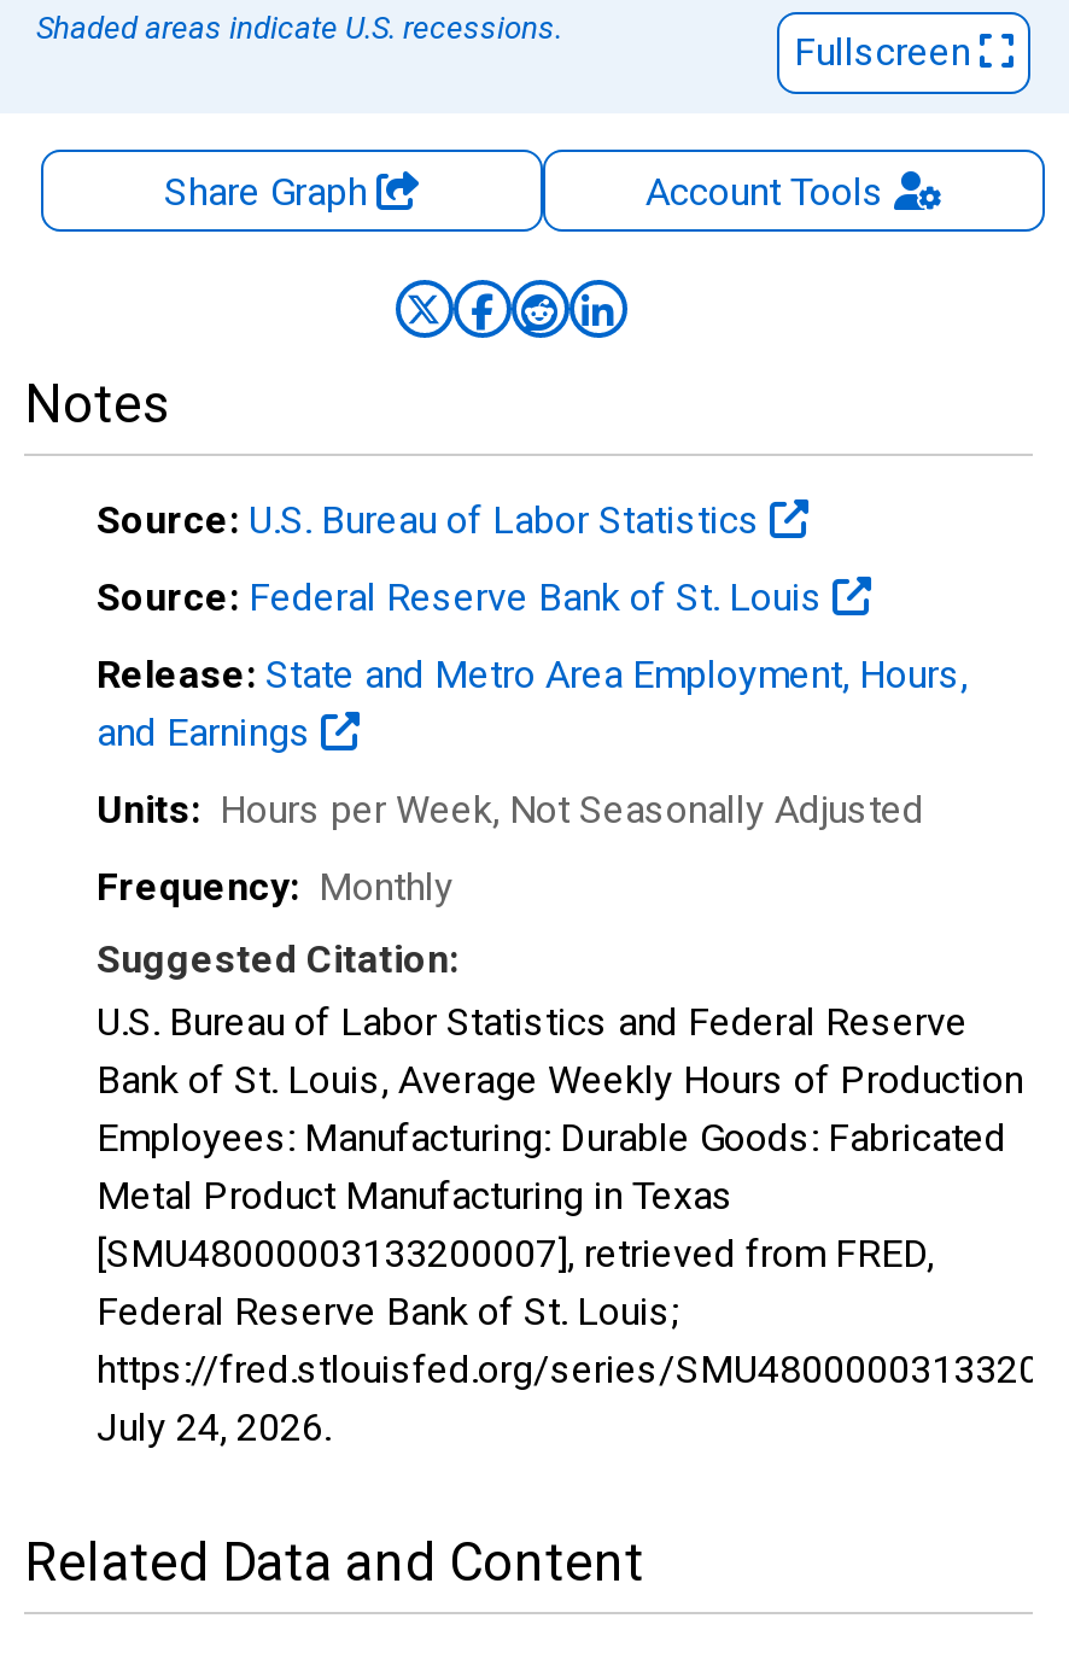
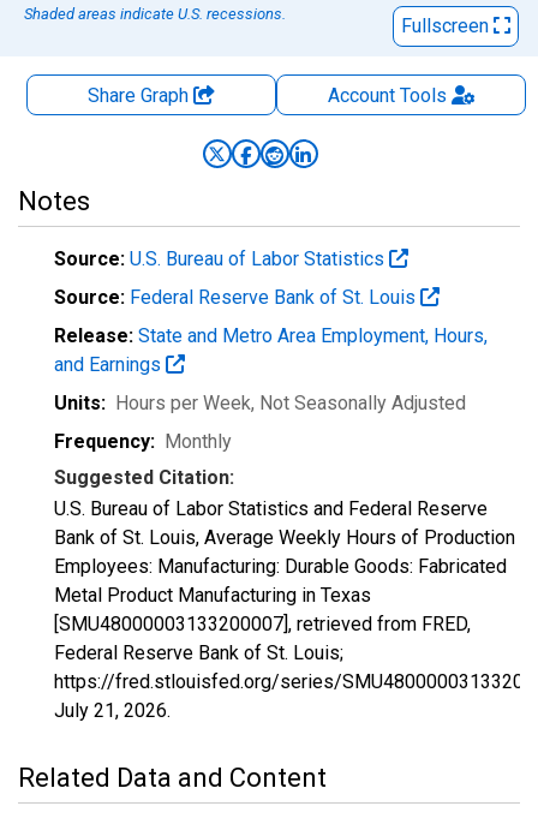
[97,1404,331,1450] July 24, 2026. -> [54,699,171,722] July 21, 2026.

